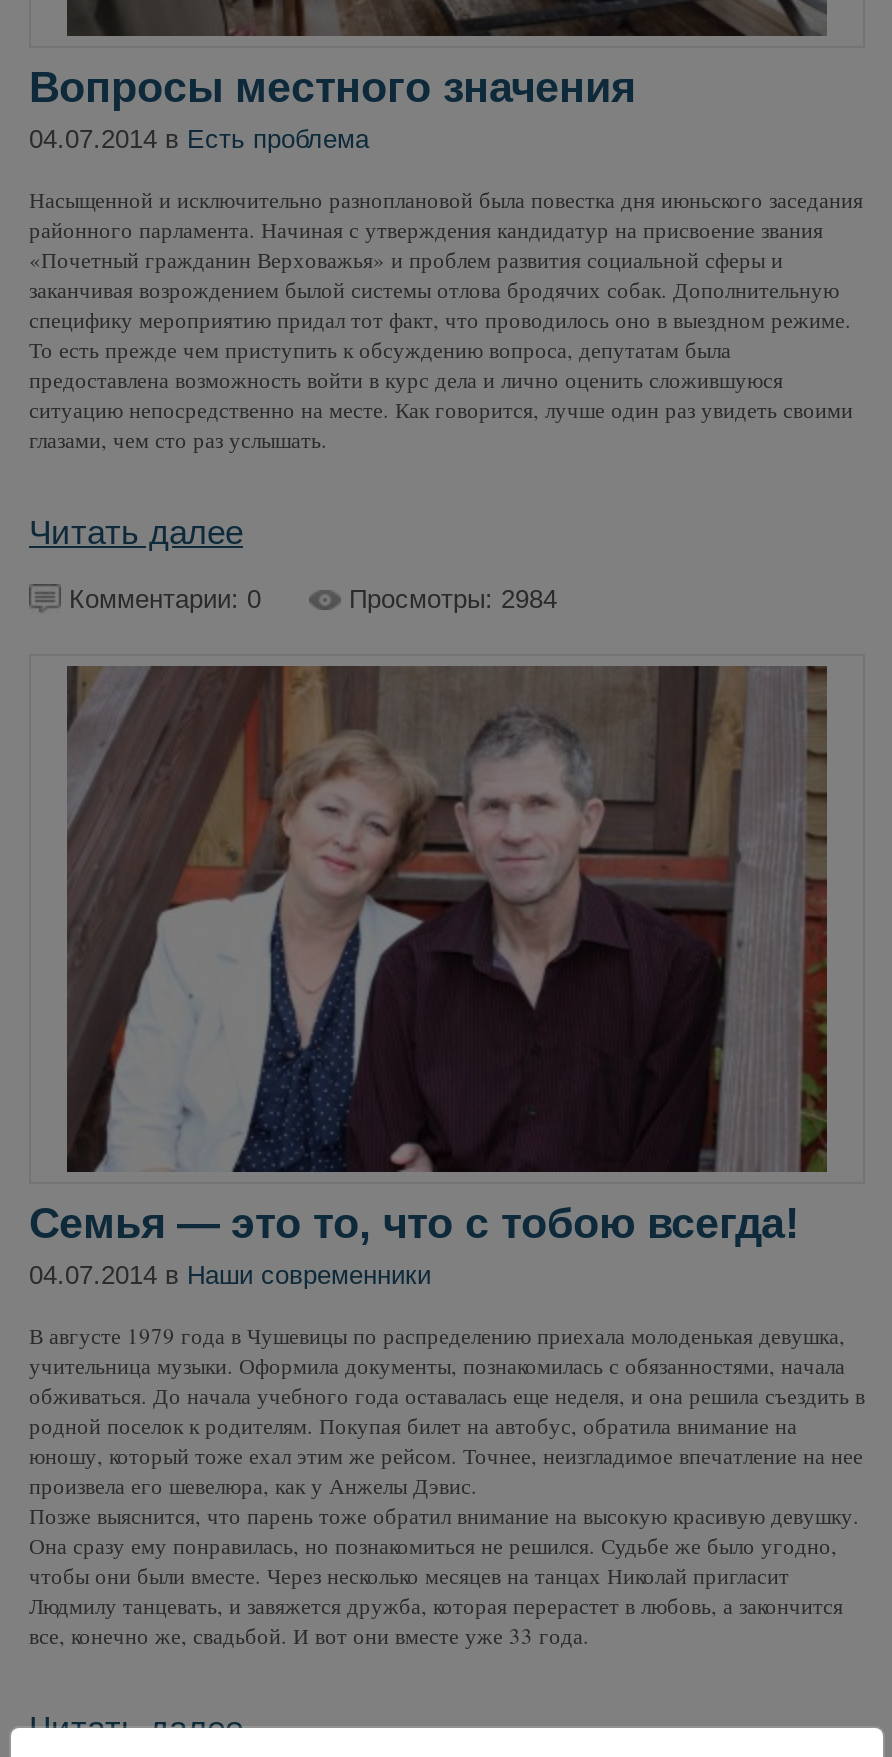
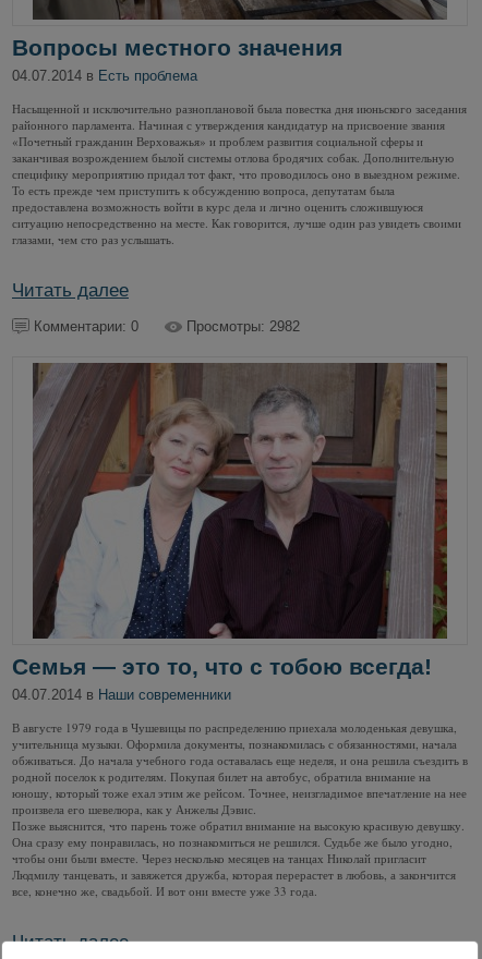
[349,584,557,614] Просмотры: 2984 -> [186,318,300,335] Просмотры: 2982

